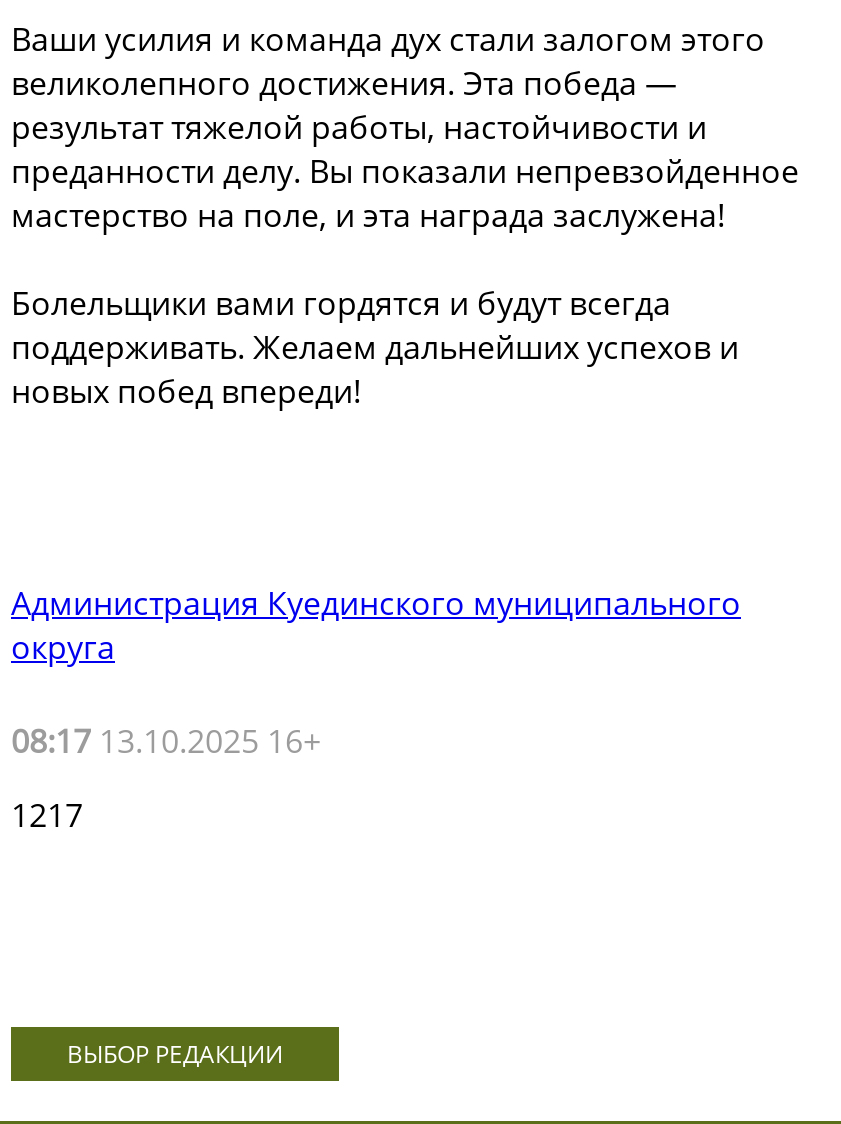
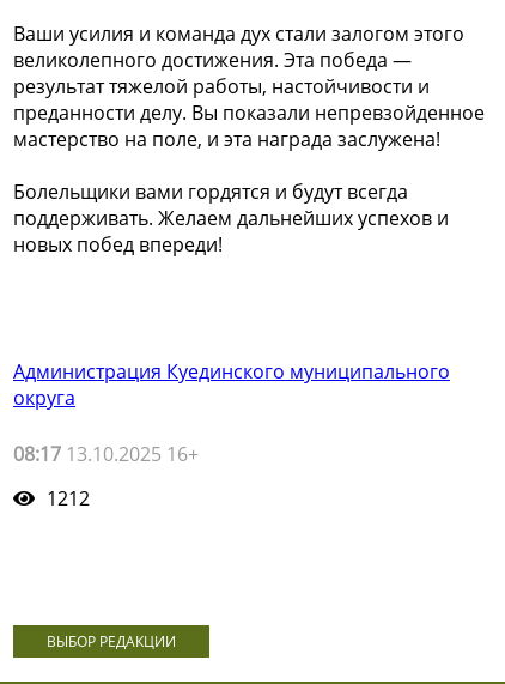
[11,793,83,837] 1217 -> [47,485,90,512] 1212

